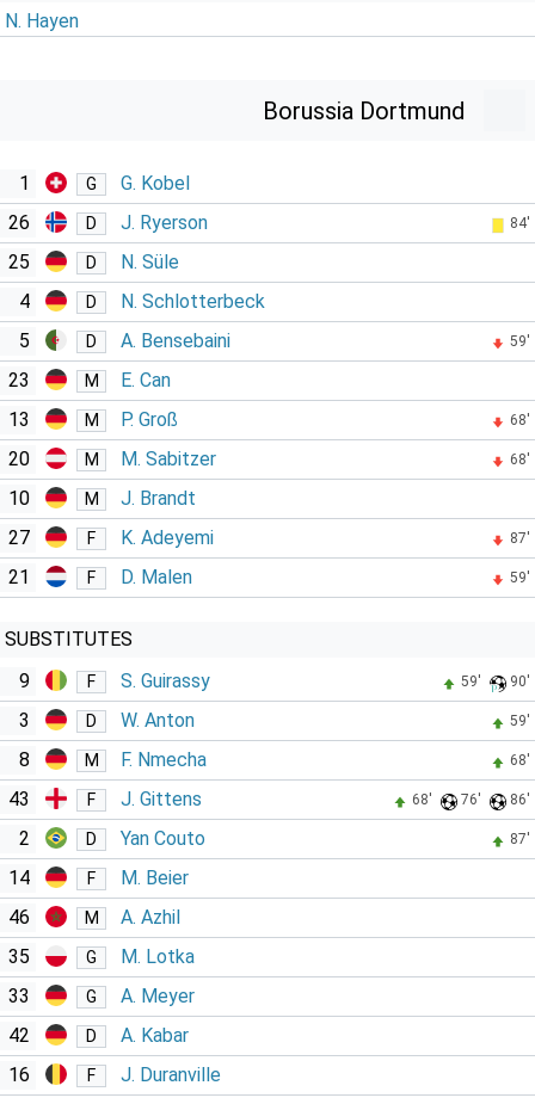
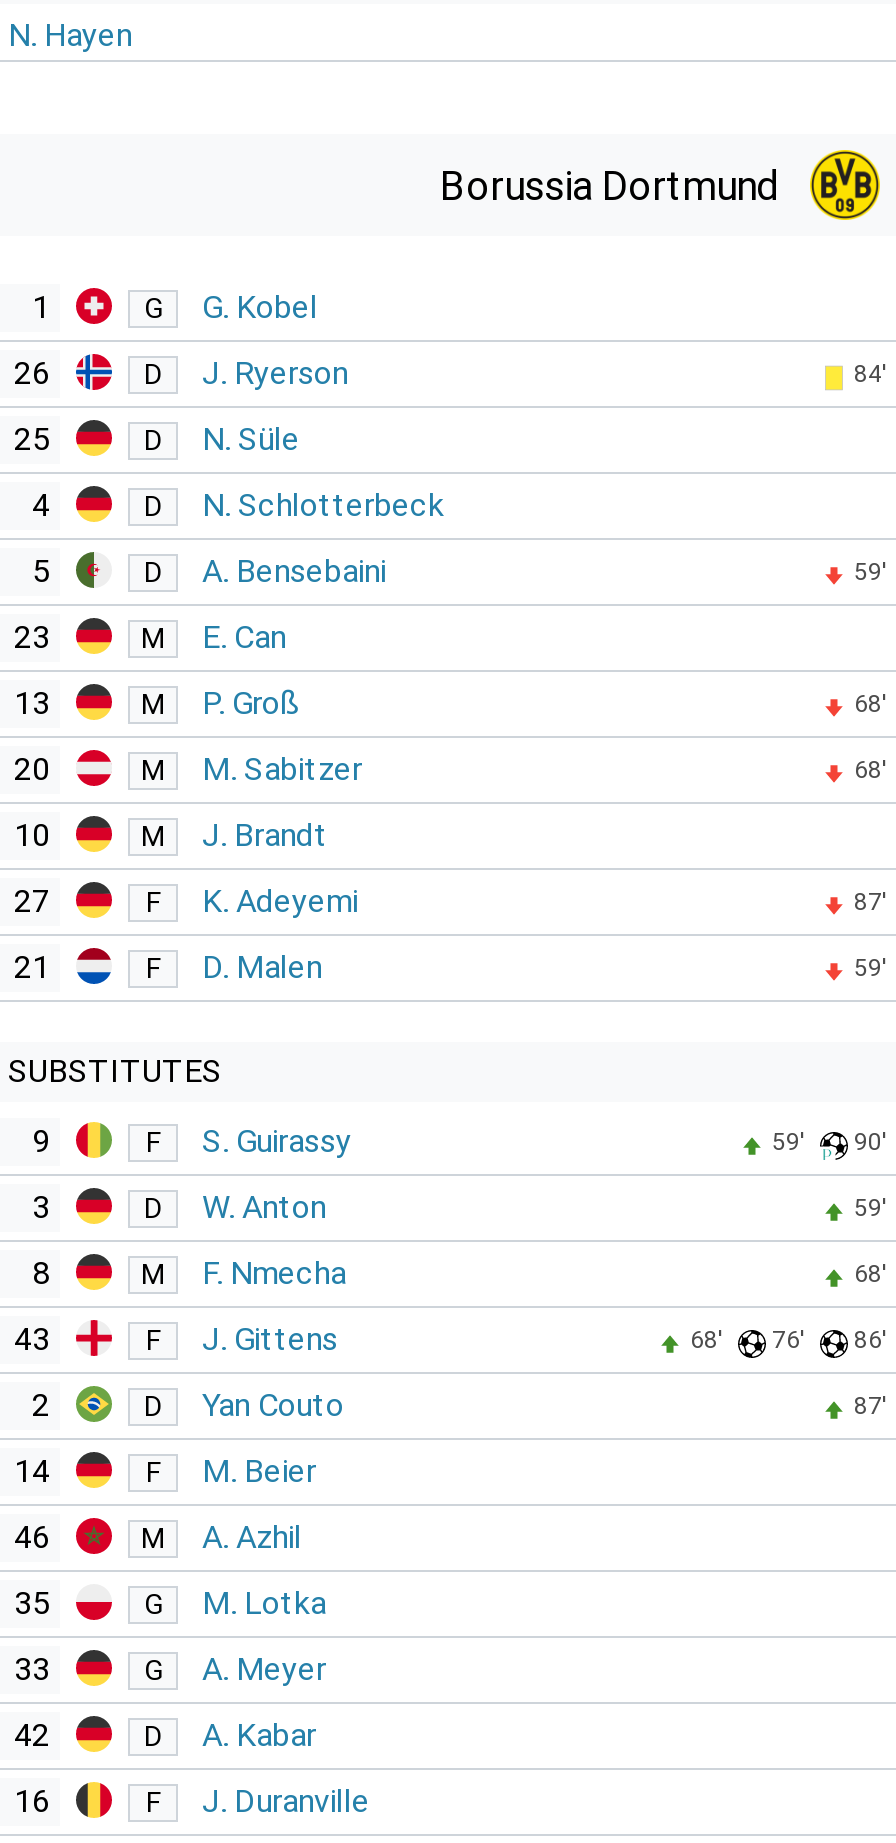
none -> [808,148,882,222] [image]

